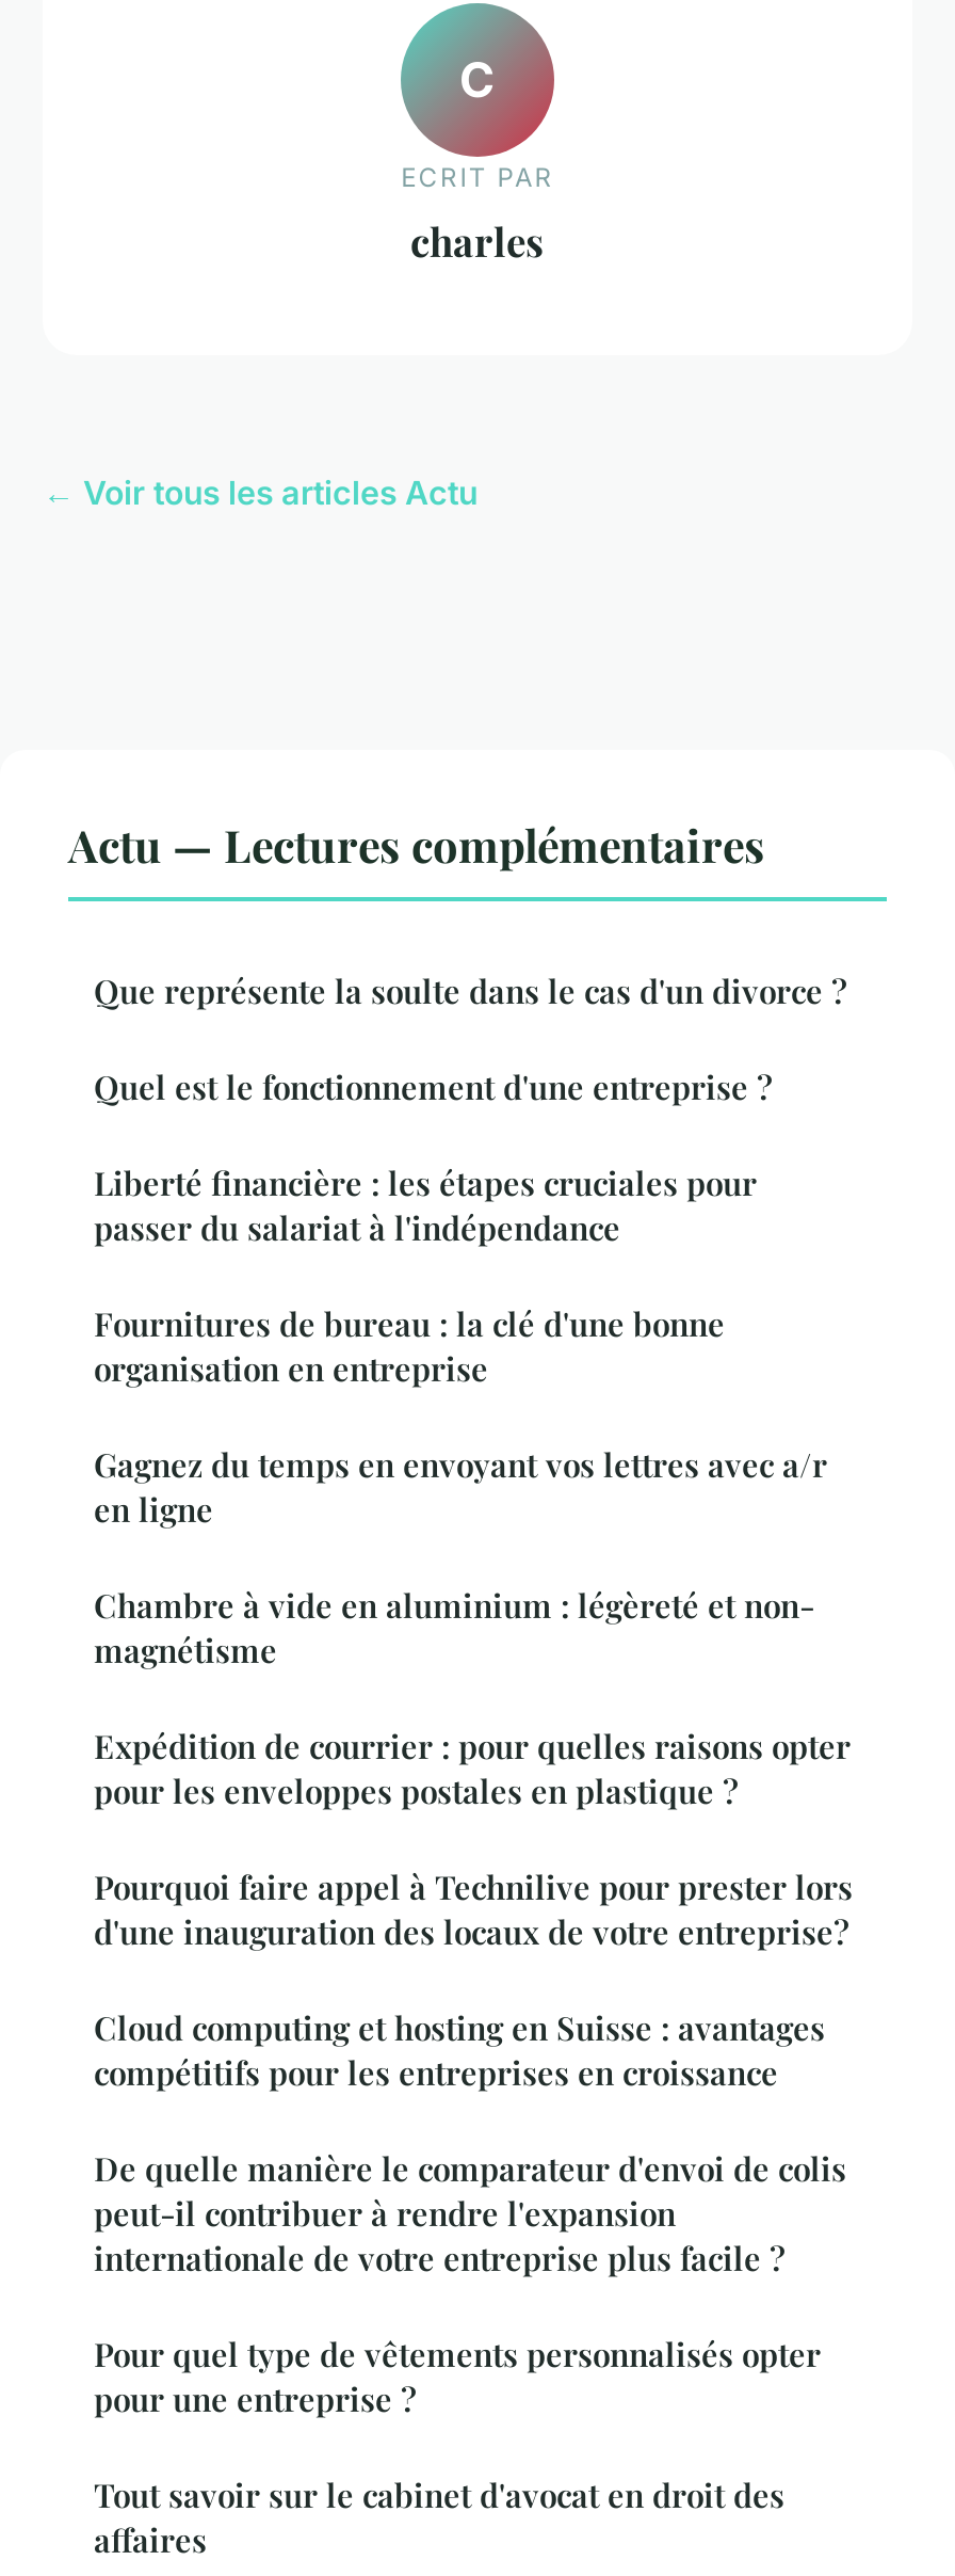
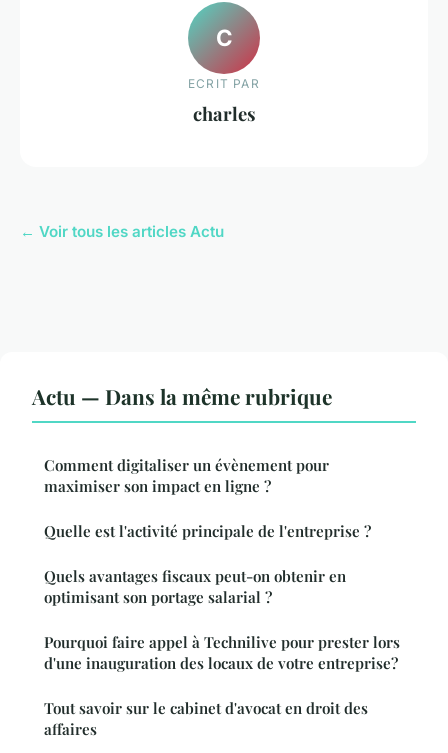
[68,814,851,1813] Actu — Lectures complémentaires | Que représente la soulte dans le cas d'un divorce ? | Quel est le fonctionnement d'une entreprise ? | Liberté financière : les étapes cruciales pour | passer du salariat à l'indépendance | Fournitures de bureau : la clé d'une bonne | organisation en entreprise | Gagnez du temps en envoyant vos lettres avec a/r | en ligne | Chambre à vide en aluminium : légèreté et non- | magnétisme | Expédition de courrier : pour quelles raisons opter | pour les enveloppes postales en plastique ? -> [32,382,371,607] Actu — Dans la même rubrique | Comment digitaliser un évènement pour | maximiser son impact en ligne ? | Quelle est l'activité principale de l'entreprise ? | Quels avantages fiscaux peut-on obtenir en | optimisant son portage salarial ?
[94,2007,846,2421] Cloud computing et hosting en Suisse : avantages | compétitifs pour les entreprises en croissance | De quelle manière le comparateur d'envoi de colis | peut-il contribuer à rendre l'expansion | internationale de votre entreprise plus facile ? | Pour quel type de vêtements personnalisés opter | pour une entreprise ? -> none

